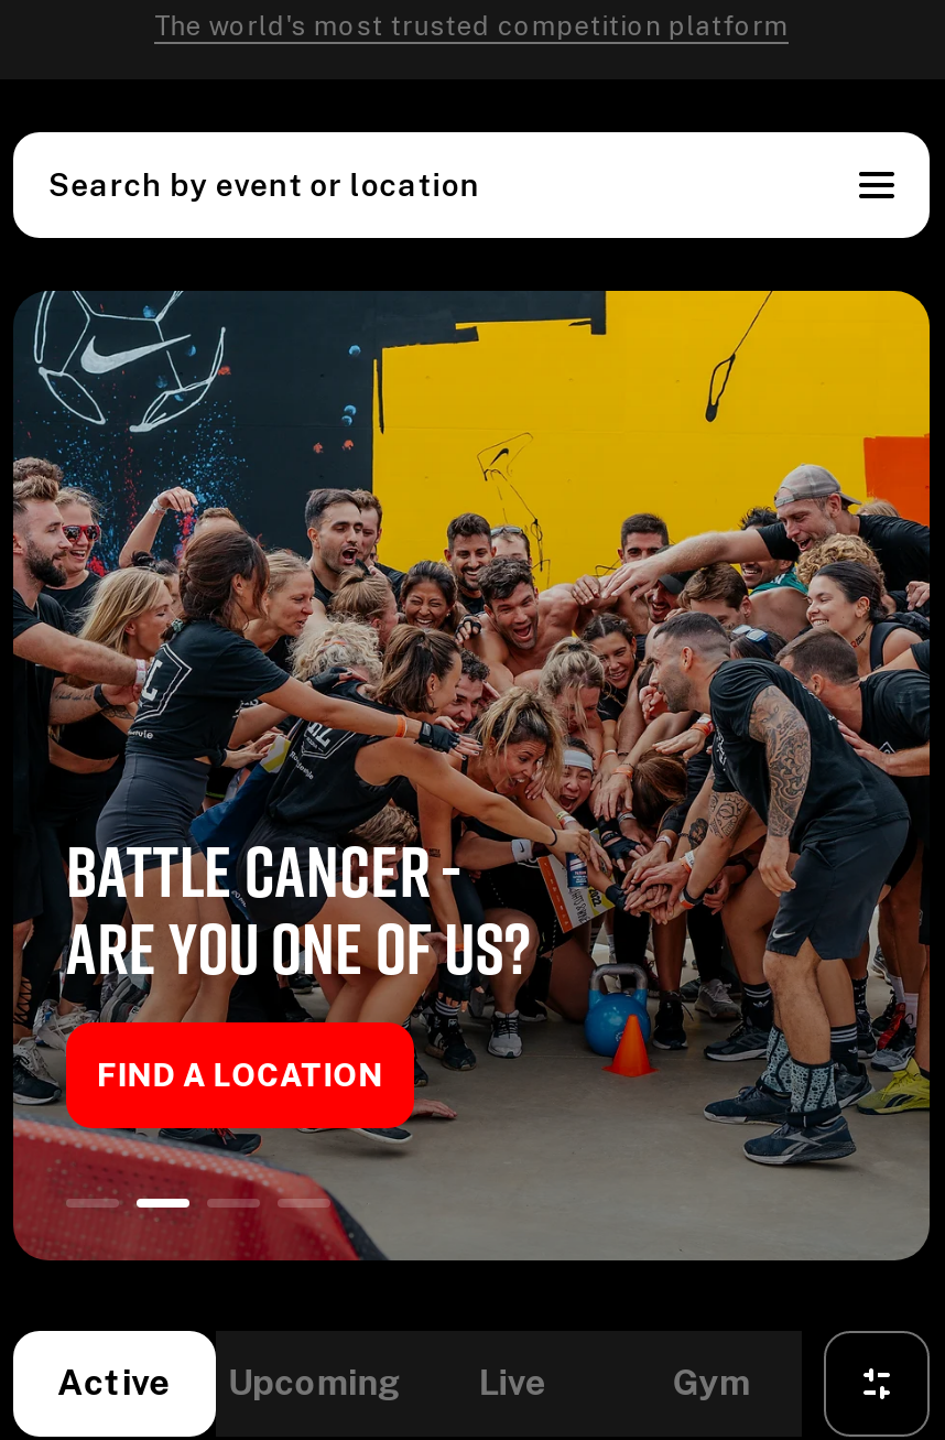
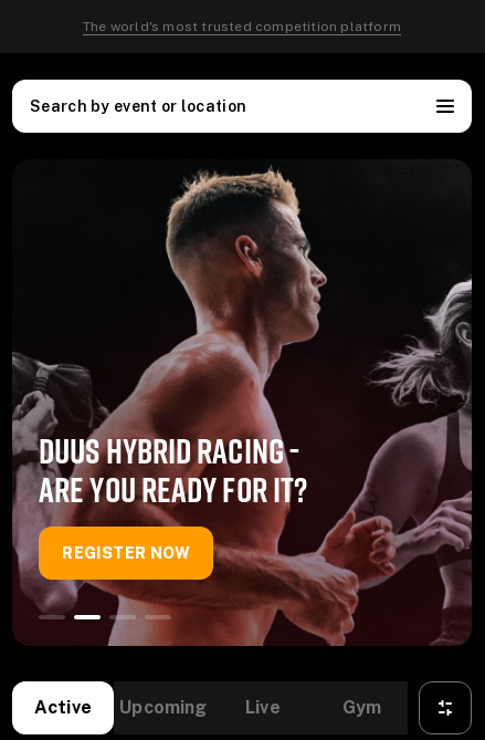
[11,289,932,1263] [image] | BATTLE CANCER - | ARE YOU ONE OF US? -> [11,159,473,646] [image] | DUUS HYBRID RACING - | ARE YOU READY FOR IT?
[97,1057,383,1092] FIND A LOCATION -> [62,544,190,561] REGISTER NOW

